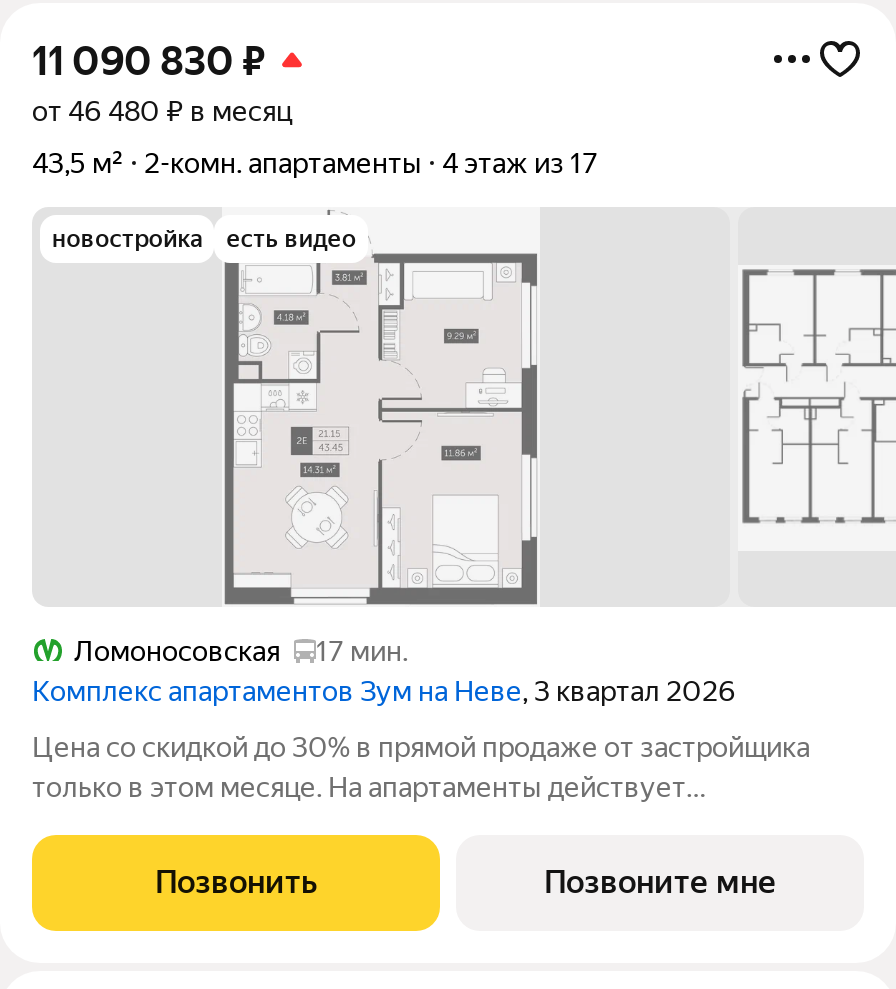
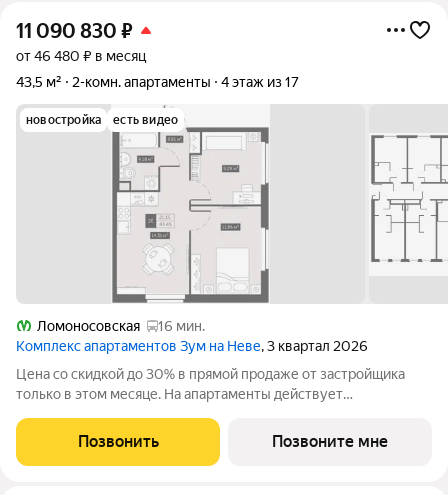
[74,635,408,667] Ломоносовская 17 мин. -> [37,318,205,334] Ломоносовская 16 мин.

